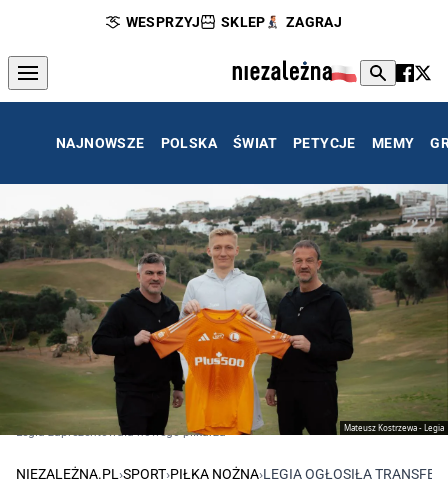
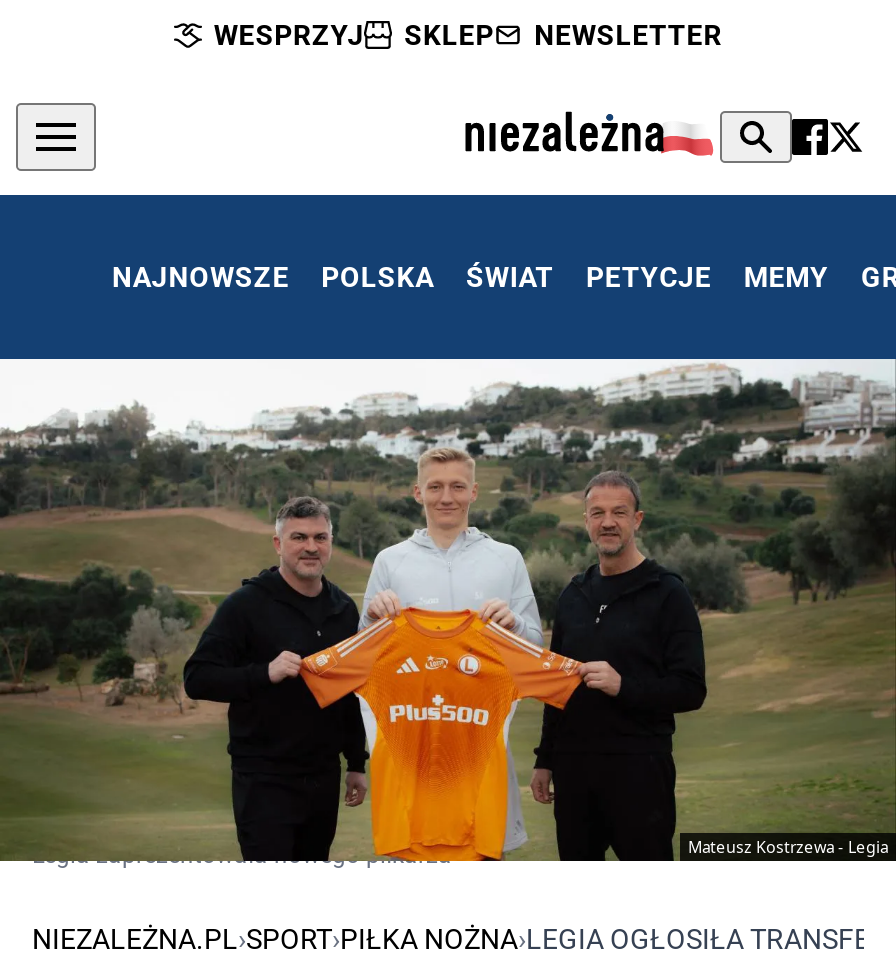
[286,14,342,30] ZAGRAJ -> [534,19,722,51] NEWSLETTER

